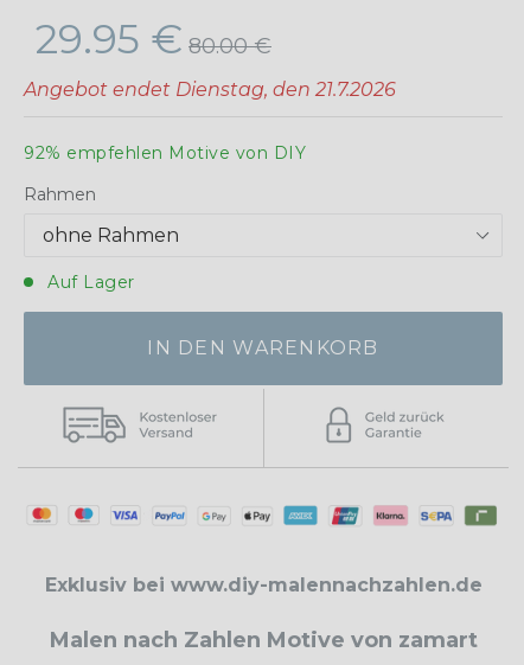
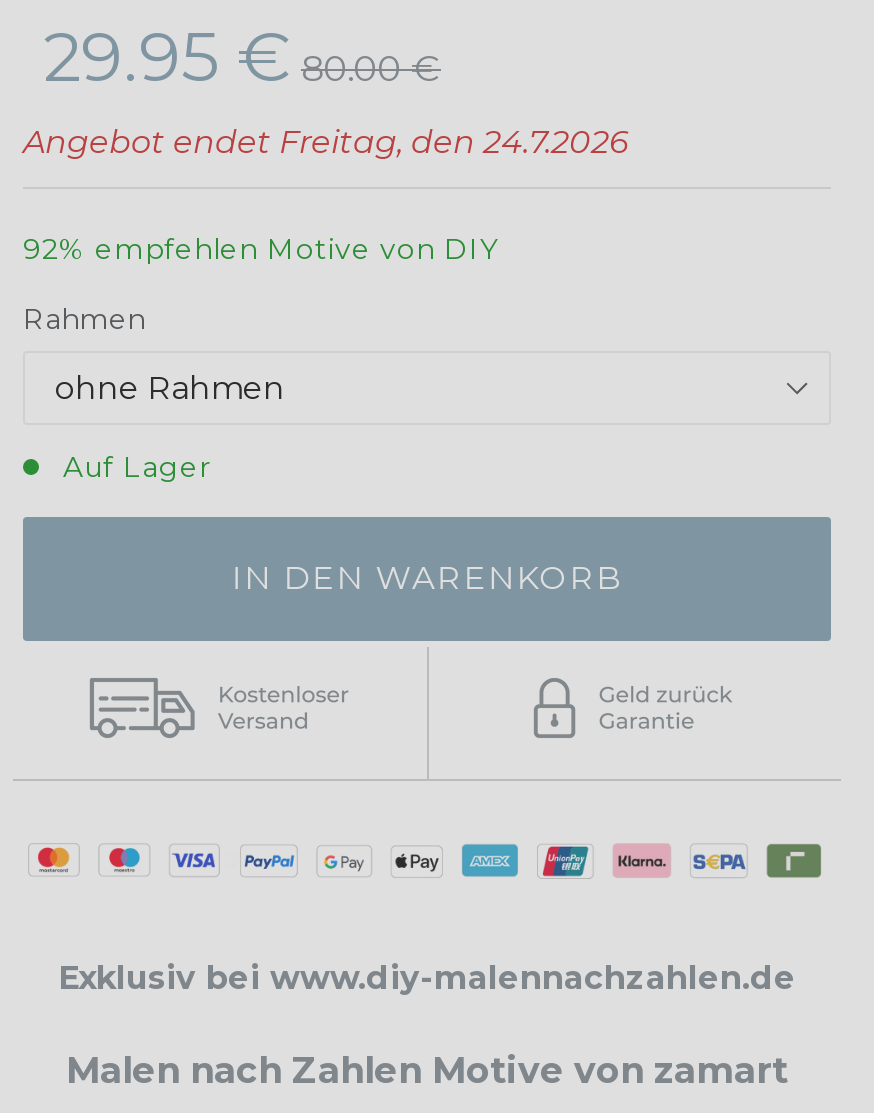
[24,78,396,101] Angebot endet Dienstag, den 21.7.2026 -> [23,123,629,161] Angebot endet Freitag, den 24.7.2026

